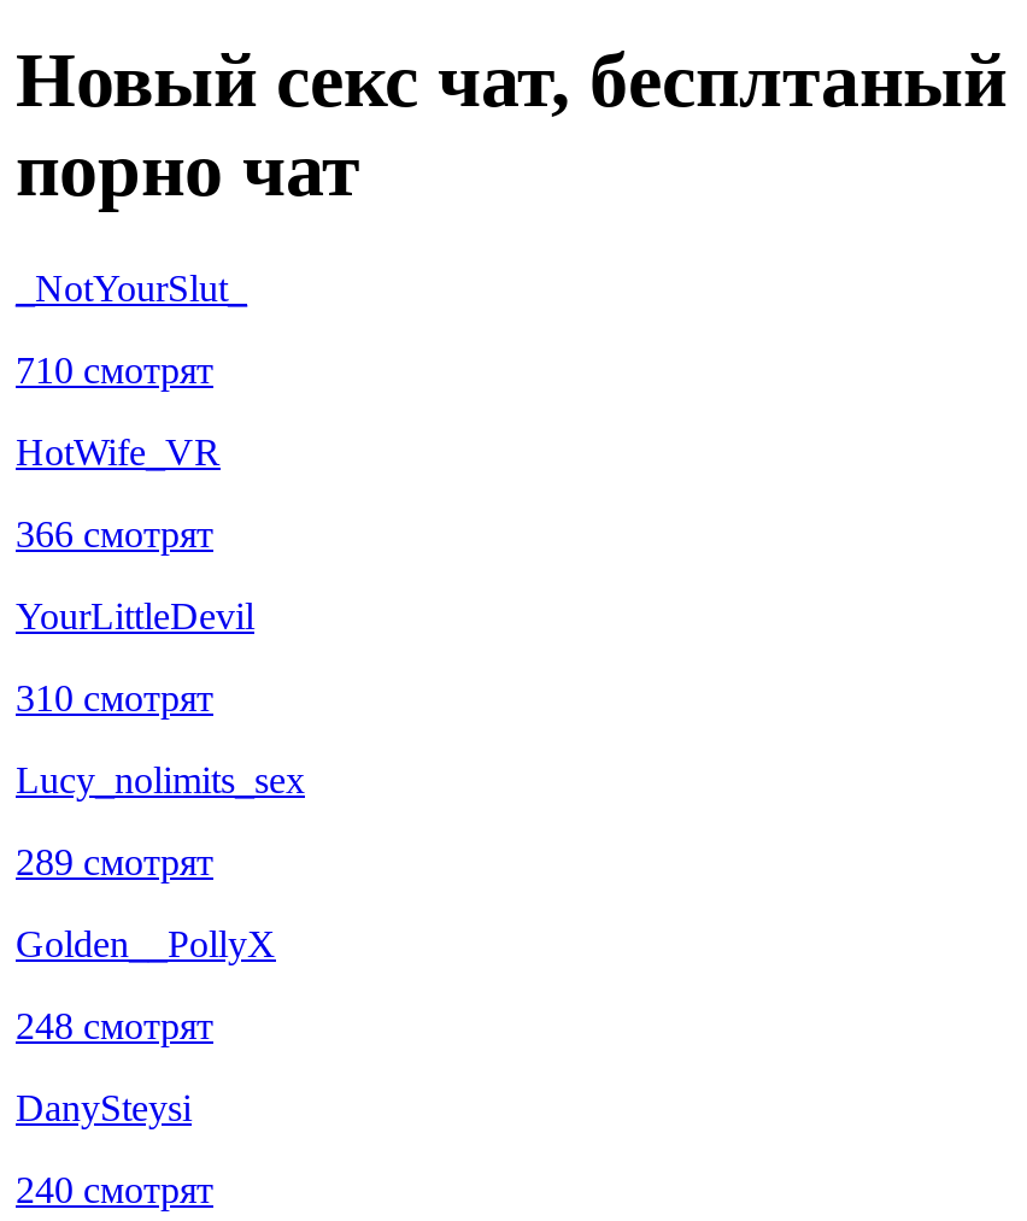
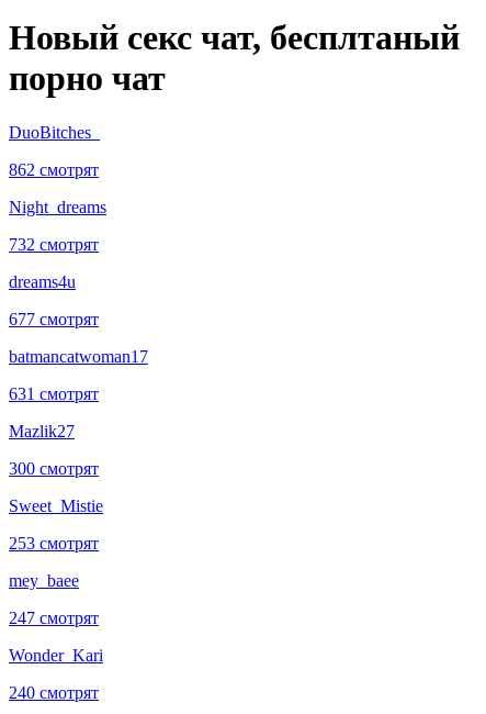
[16,267,305,1128] _NotYourSlut_ | 710 смотрят | HotWife_VR | 366 смотрят | YourLittleDevil | 310 смотрят | Lucy_nolimits_sex | 289 смотрят | Golden__PollyX | 248 смотрят | DanySteysi -> [9,123,148,664] DuoBitches_ | 862 смотрят | Night_dreams | 732 смотрят | dreams4u | 677 смотрят | batmancatwoman17 | 631 смотрят | Mazlik27 | 300 смотрят | Sweet_Mistie | 253 смотрят | mey_baee | 247 смотрят | Wonder_Kari

